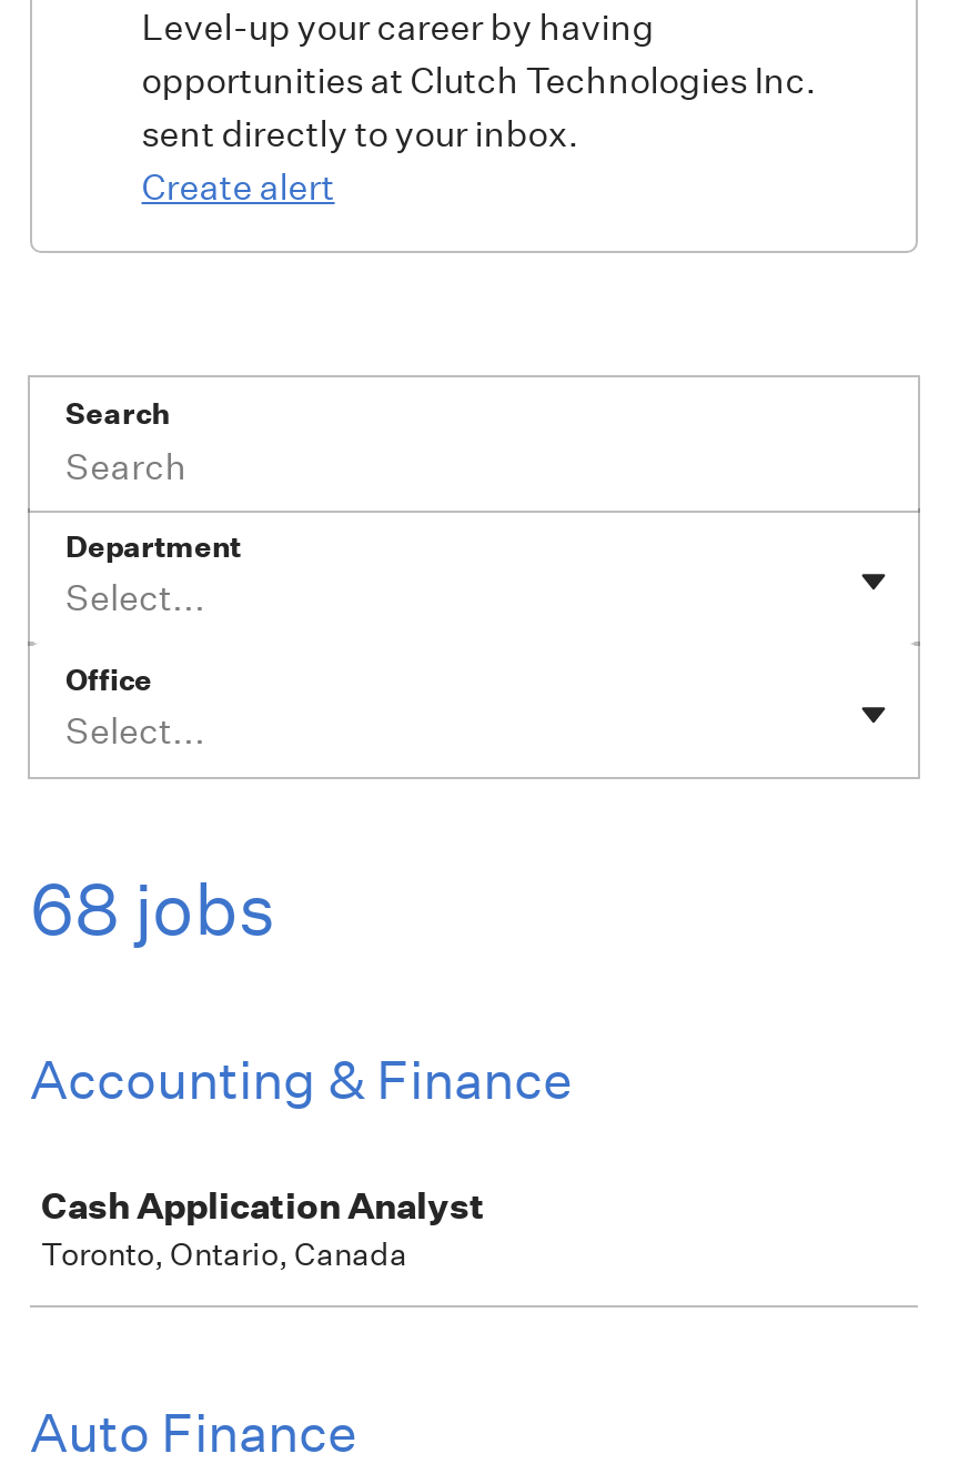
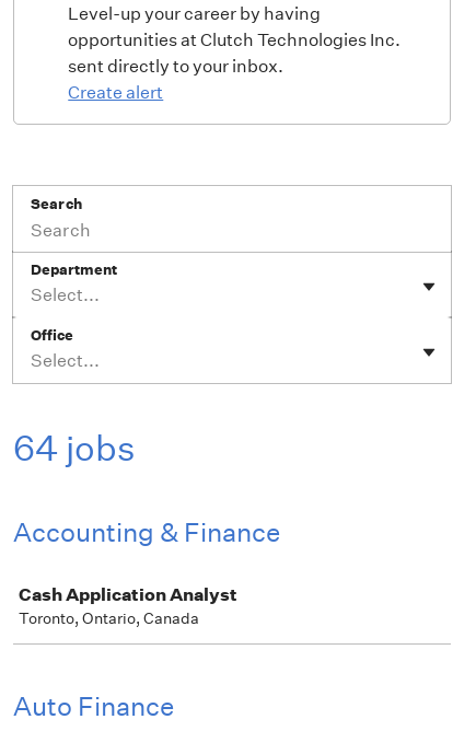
[30,866,276,952] 68 jobs -> [13,427,136,469] 64 jobs

